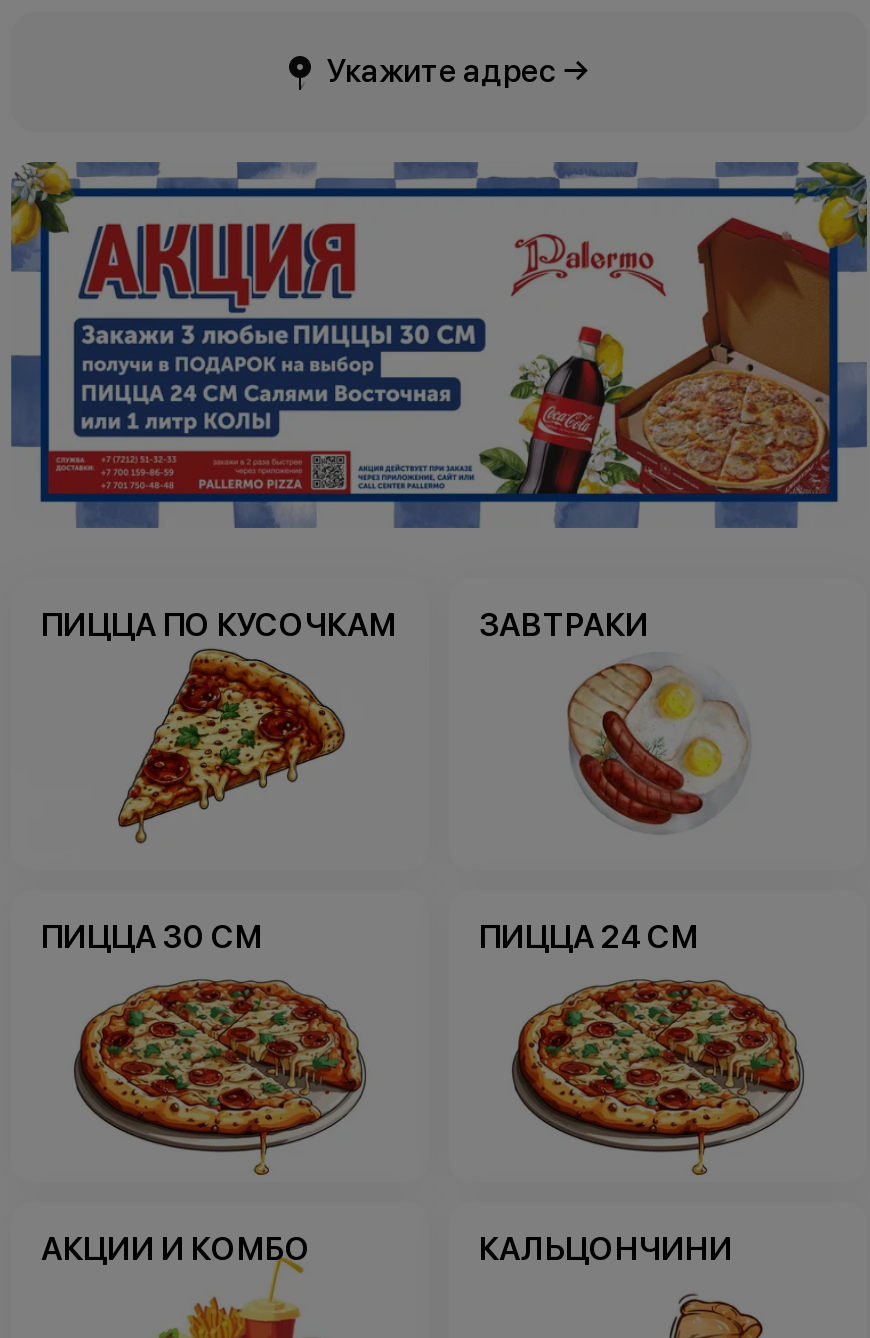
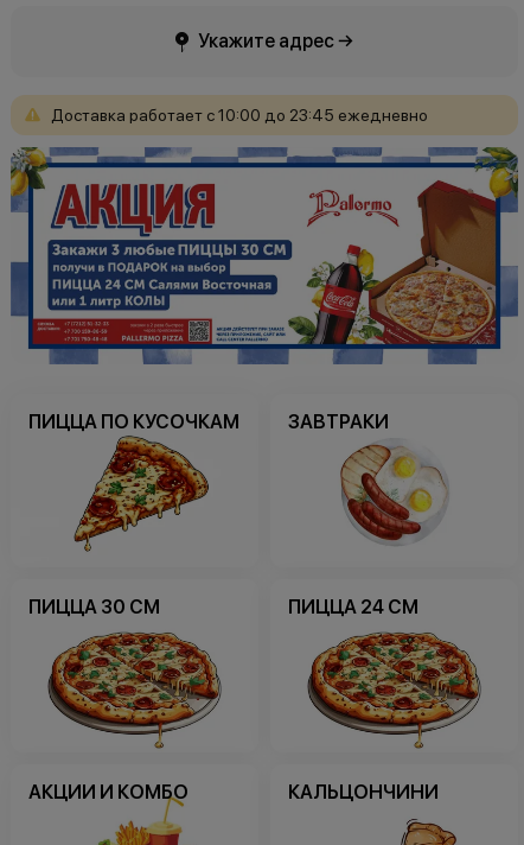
none -> [51,106,428,125] Доставка работает с 10:00 до 23:45 ежедневно

